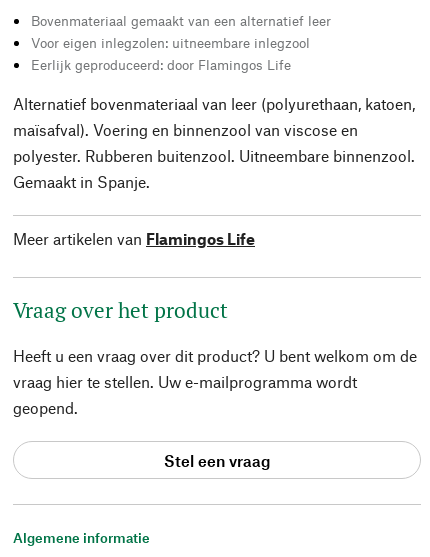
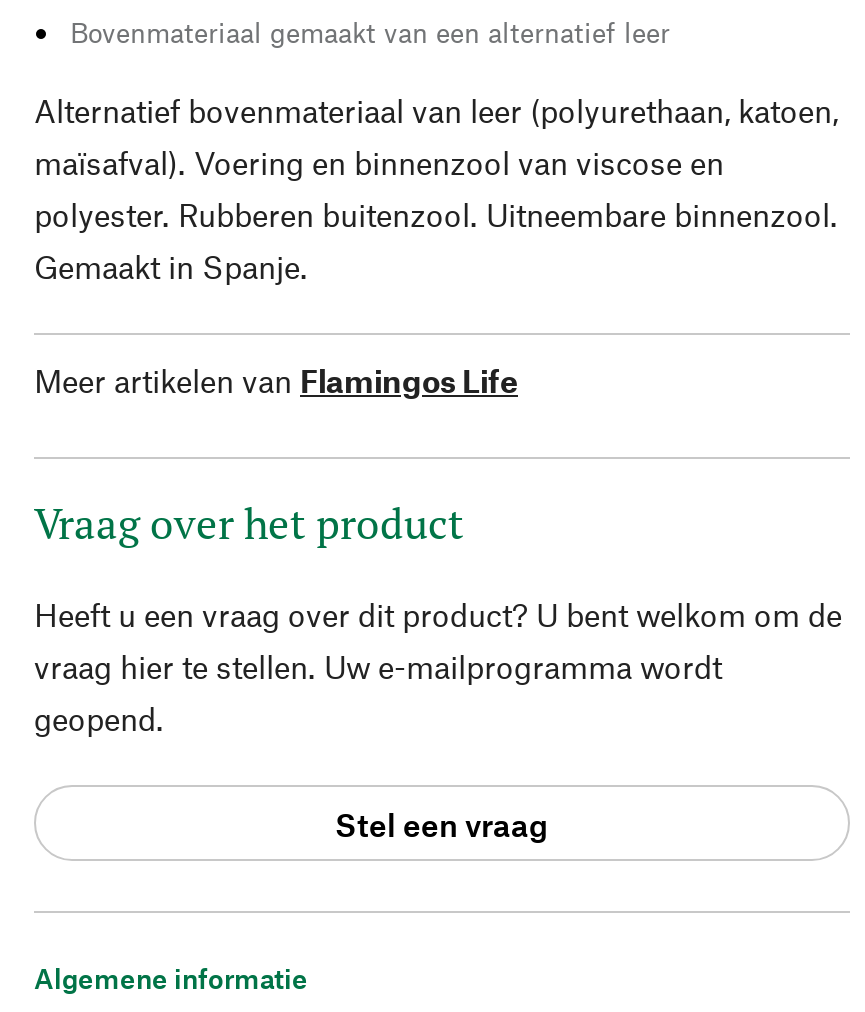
[31,34,310,73] Voor eigen inlegzolen: uitneembare inlegzool | Eerlijk geproduceerd: door Flamingos Life -> none

